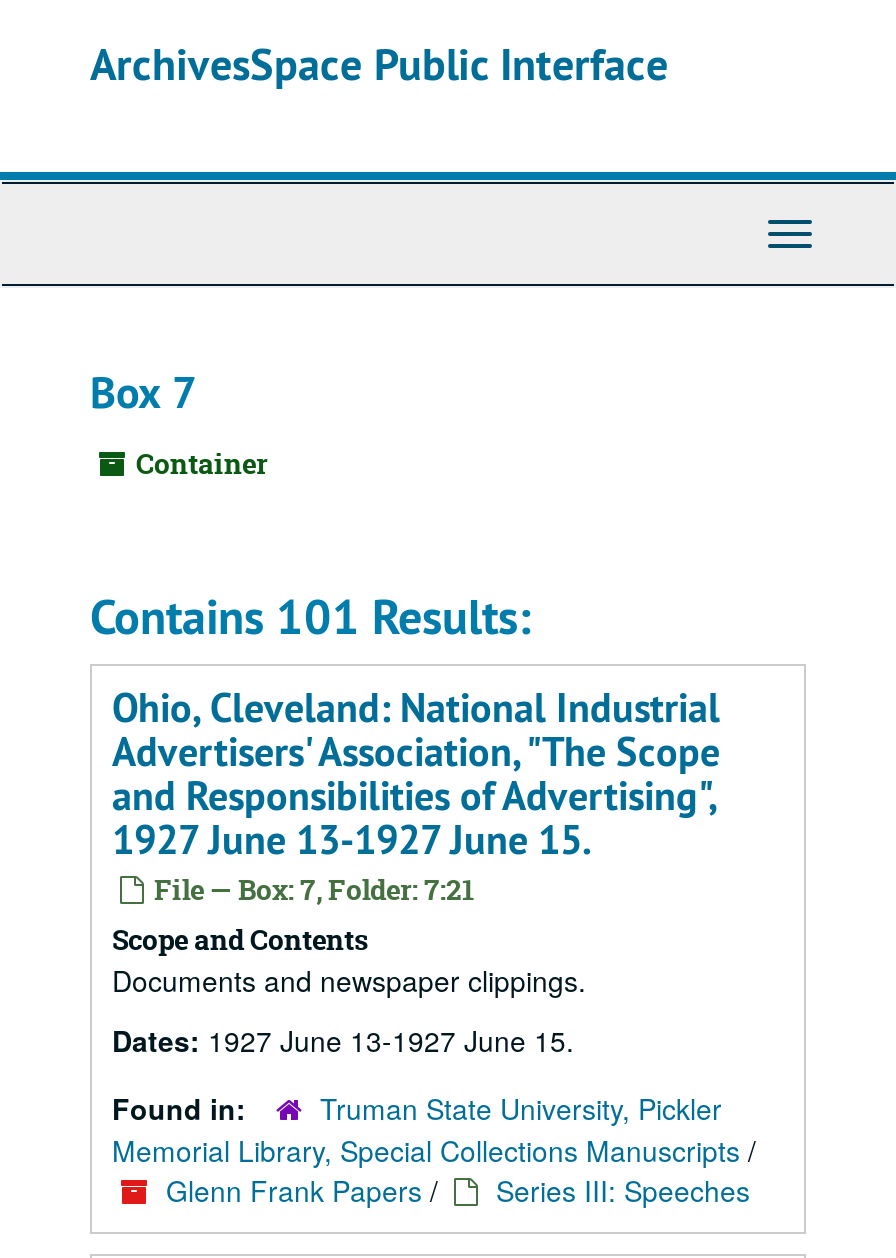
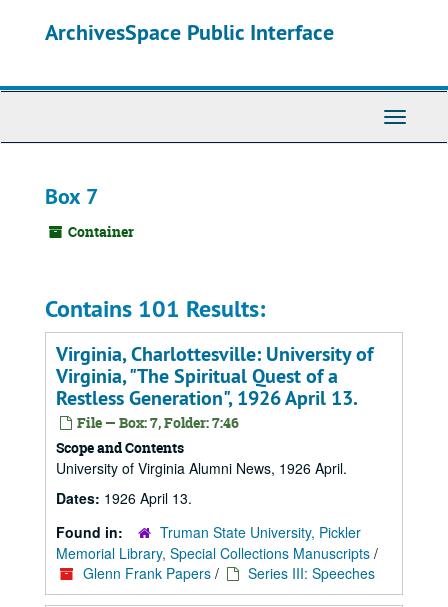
[112,682,720,908] Ohio, Cleveland: National Industrial | Advertisers' Association, "The Scope | and Responsibilities of Advertising", | 1927 June 13-1927 June 15. | File — Box: 7, Folder: 7:21 -> [56,341,373,432] Virginia, Charlottesville: University of | Virginia, "The Spiritual Quest of a | Restless Generation", 1926 April 13. | File — Box: 7, Folder: 7:46
[112,960,586,1000] Documents and newspaper clippings. -> [56,458,347,478] University of Virginia Alumni News, 1926 April.
[112,1020,574,1060] Dates: 1927 June 13-1927 June 15. -> [56,488,192,508] Dates: 1926 April 13.

